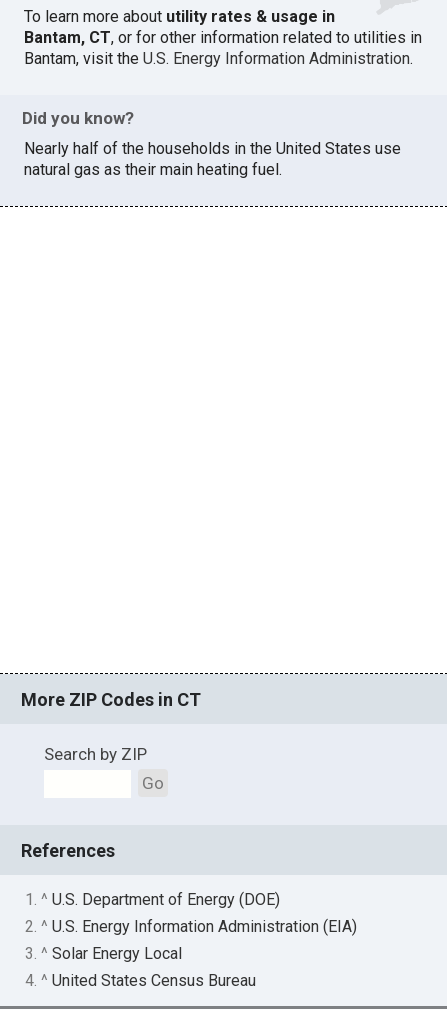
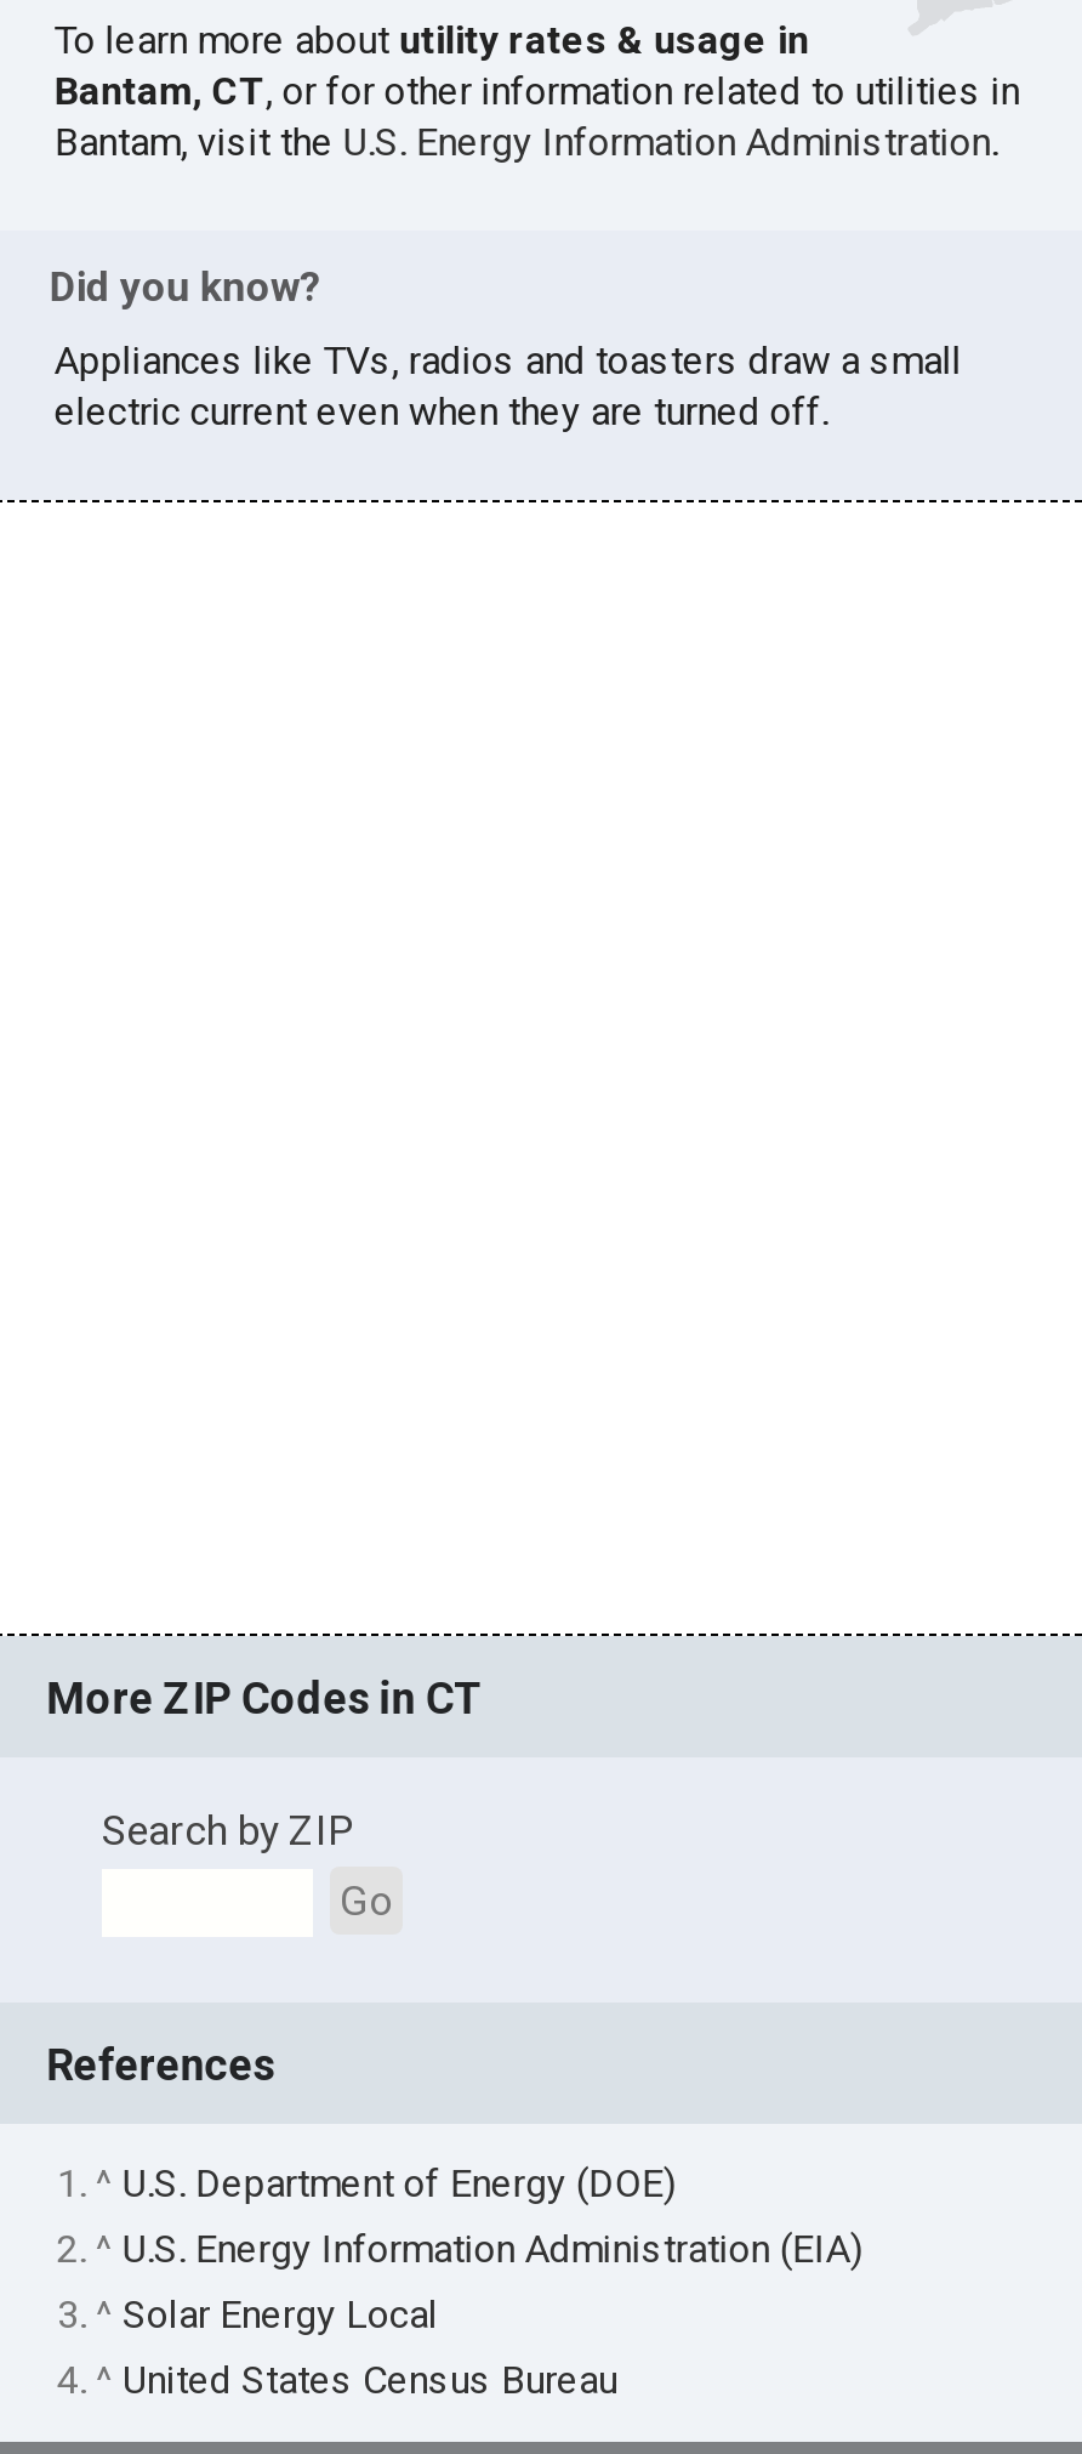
[24,139,401,179] Nearly half of the households in the United States use | natural gas as their main heating fuel. -> [54,337,962,434] Appliances like TVs, radios and toasters draw a small | electric current even when they are turned off.

